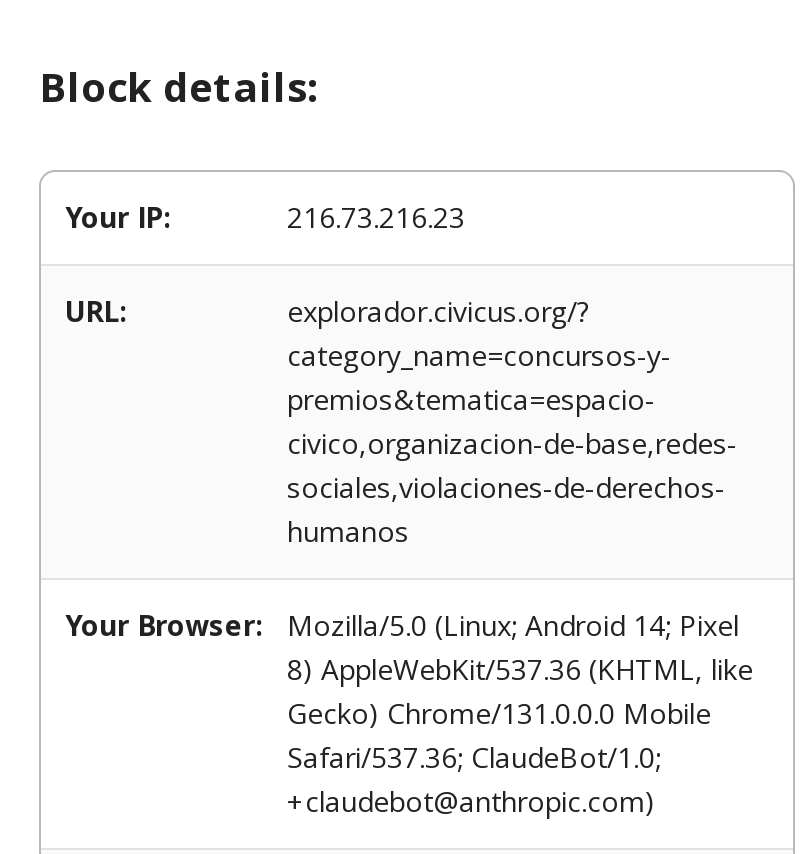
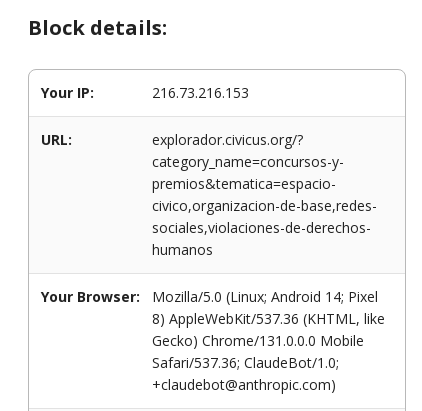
[287,198,465,236] 216.73.216.23 -> [152,83,249,102] 216.73.216.153

